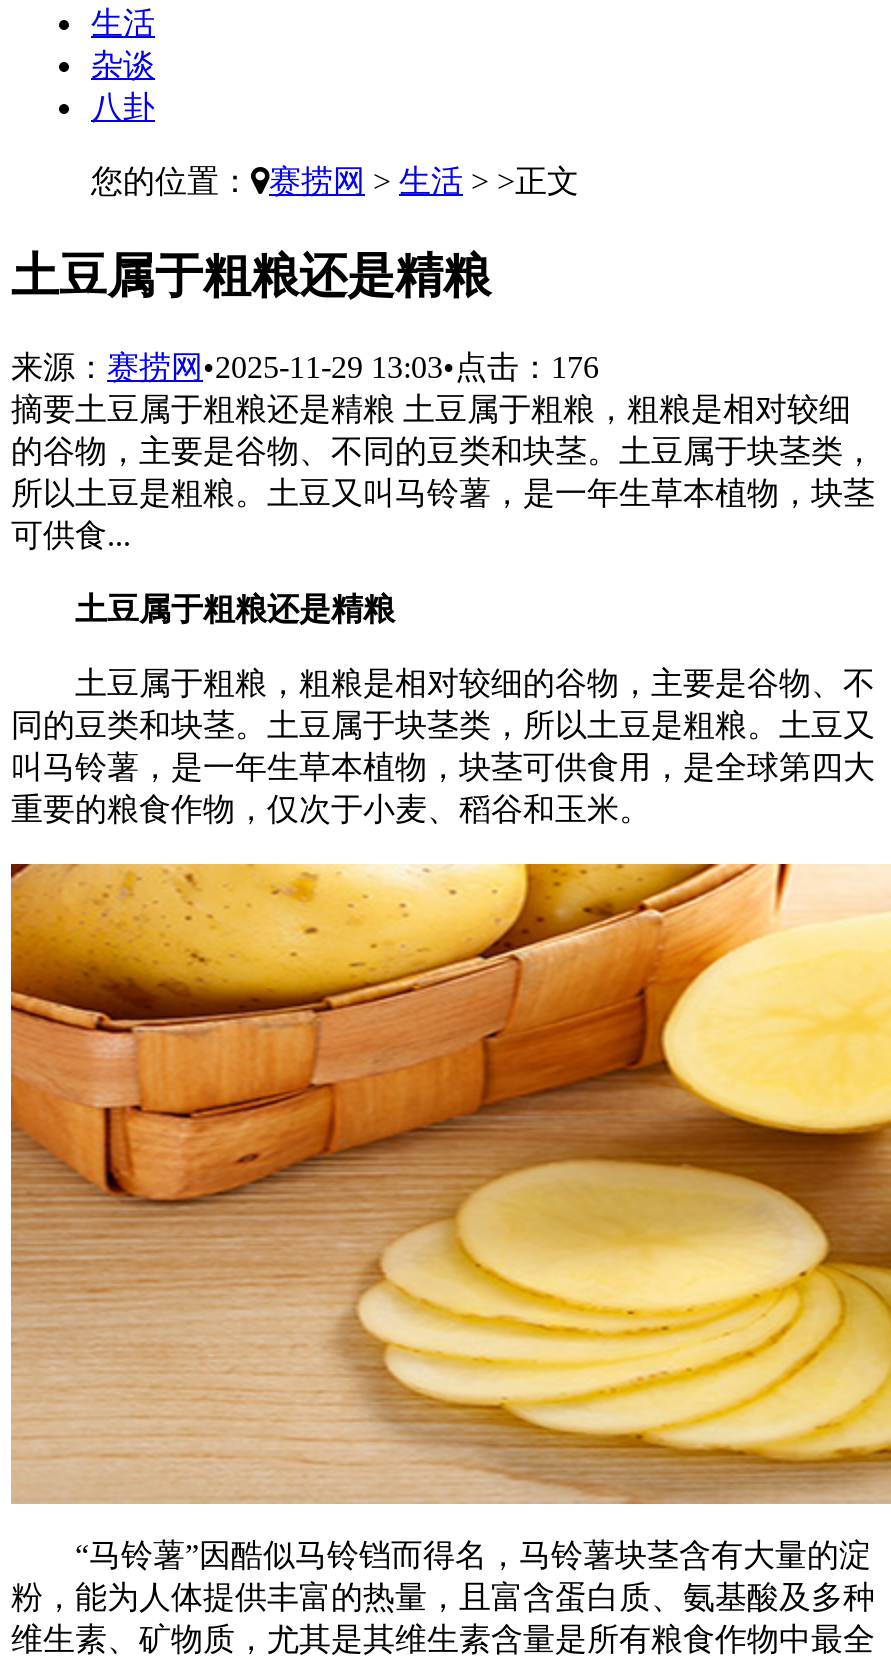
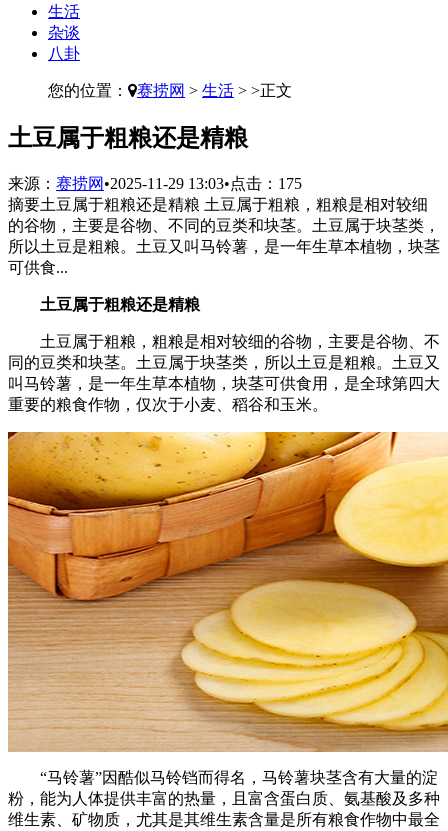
[11,349,599,383] 来源：赛捞网•2025-11-29 13:03•点击：176 -> [8,175,302,192] 来源：赛捞网•2025-11-29 13:03•点击：175

